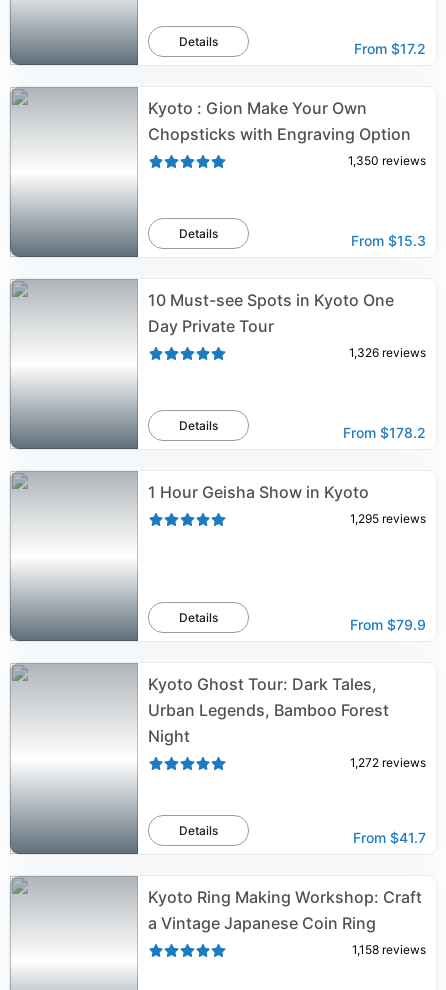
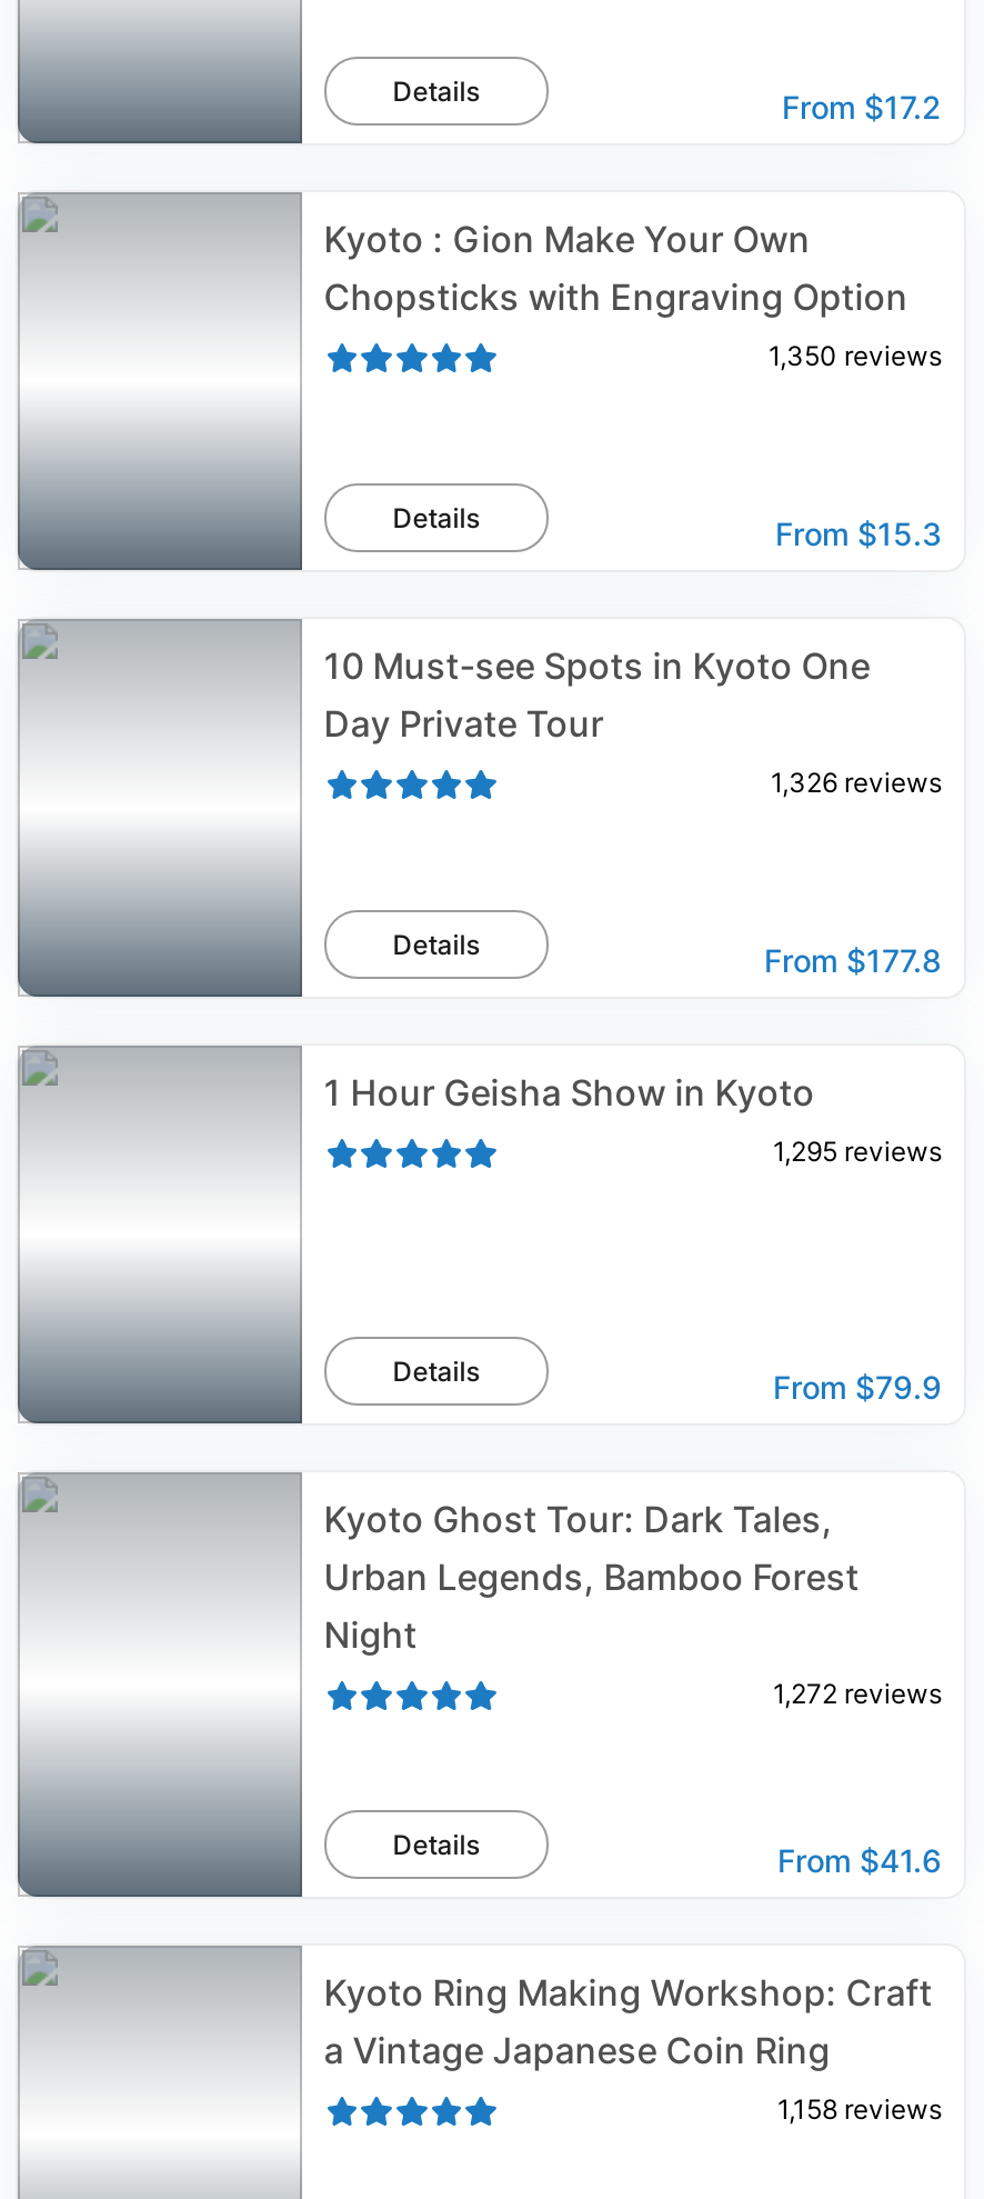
[343,424,426,441] From $178.2 -> [764,941,942,979] From $177.8
[353,829,426,846] From $41.7 -> [777,1841,942,1879] From $41.6

